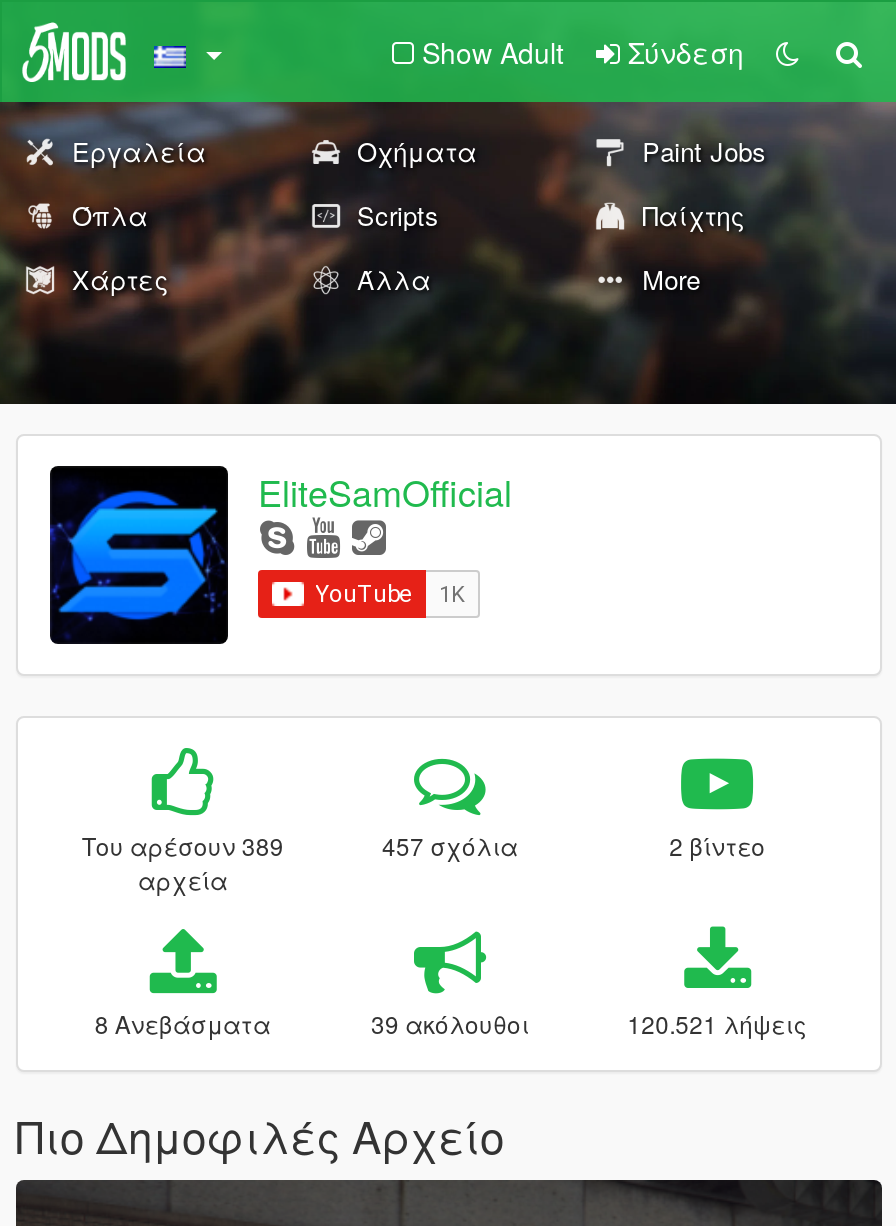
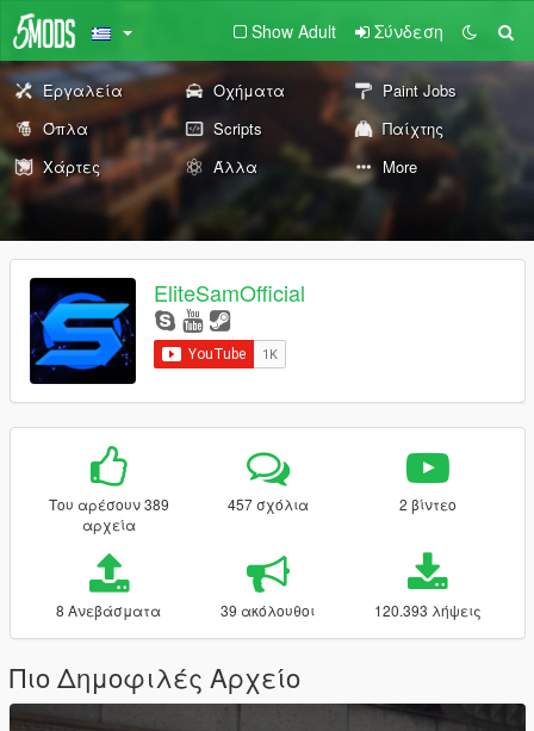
[627,1006,807,1040] 120.521 λήψεις -> [374,600,481,620] 120.393 λήψεις

